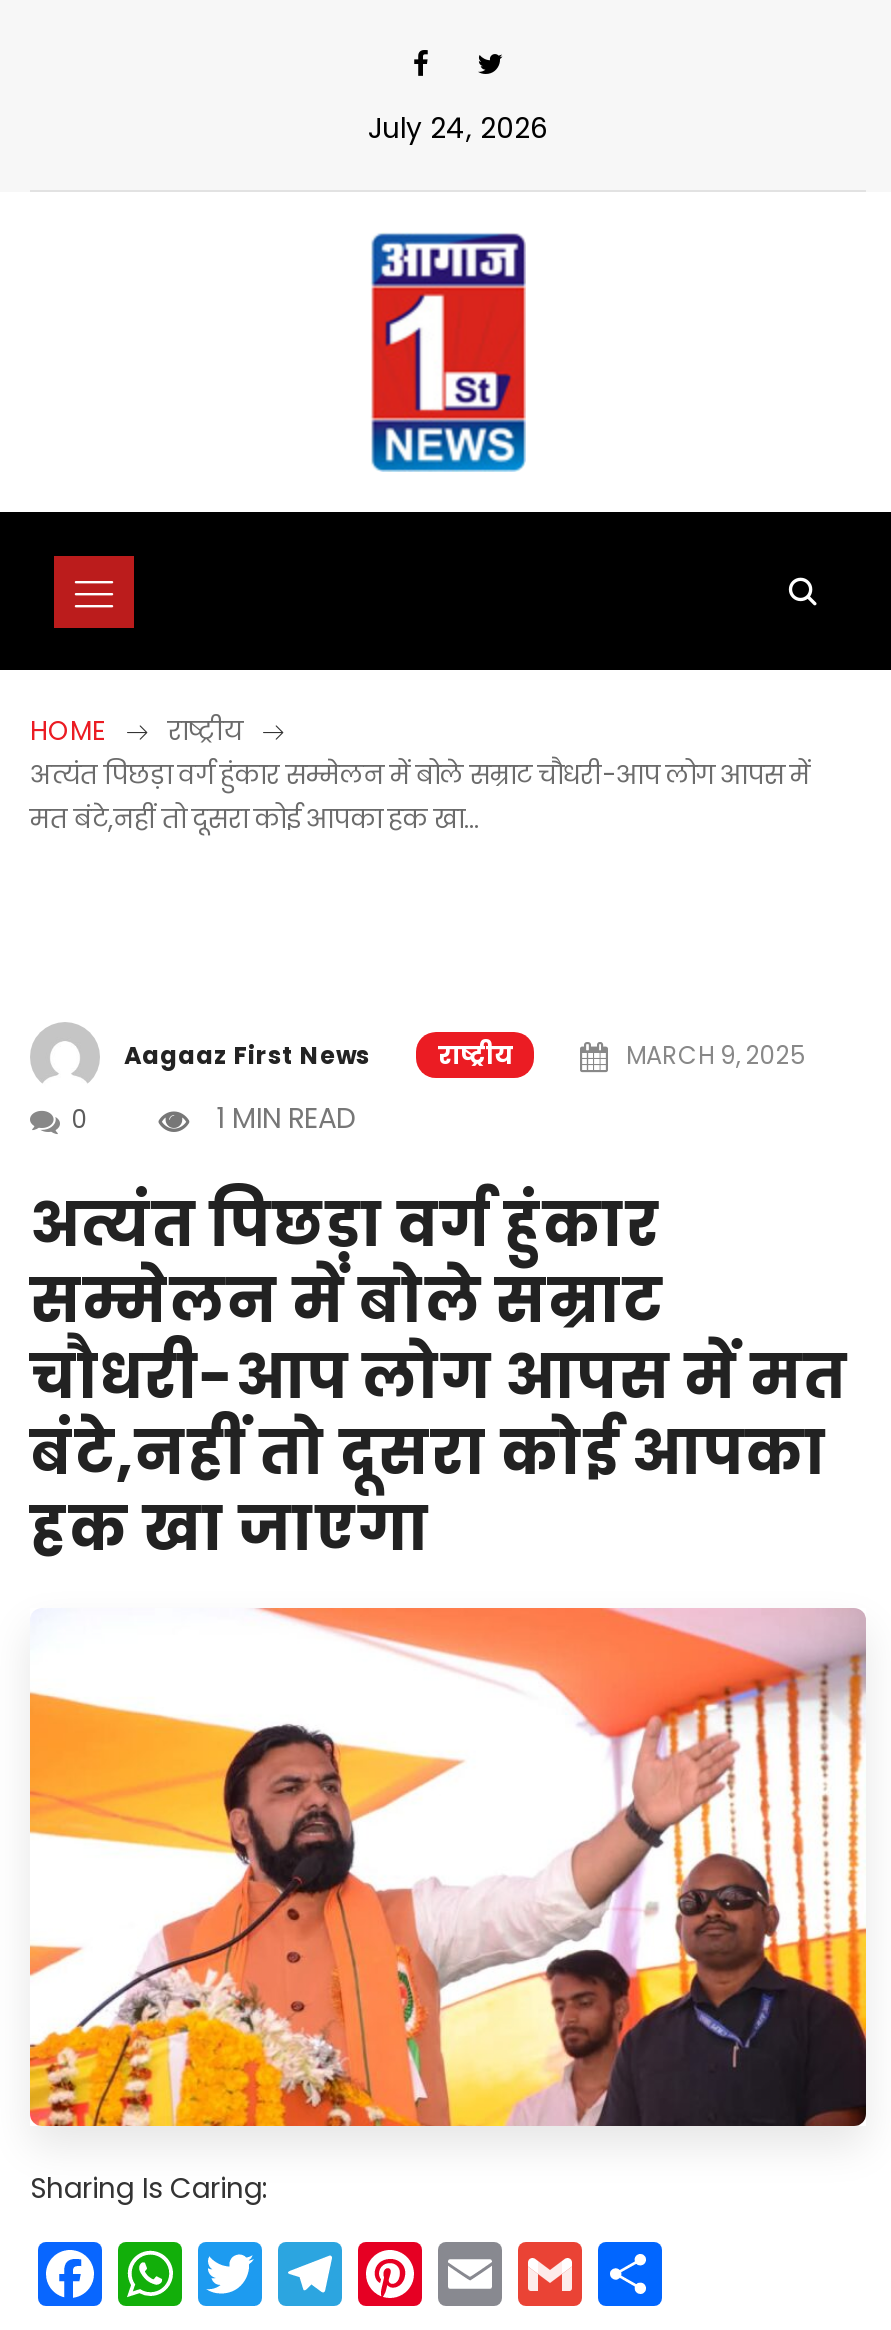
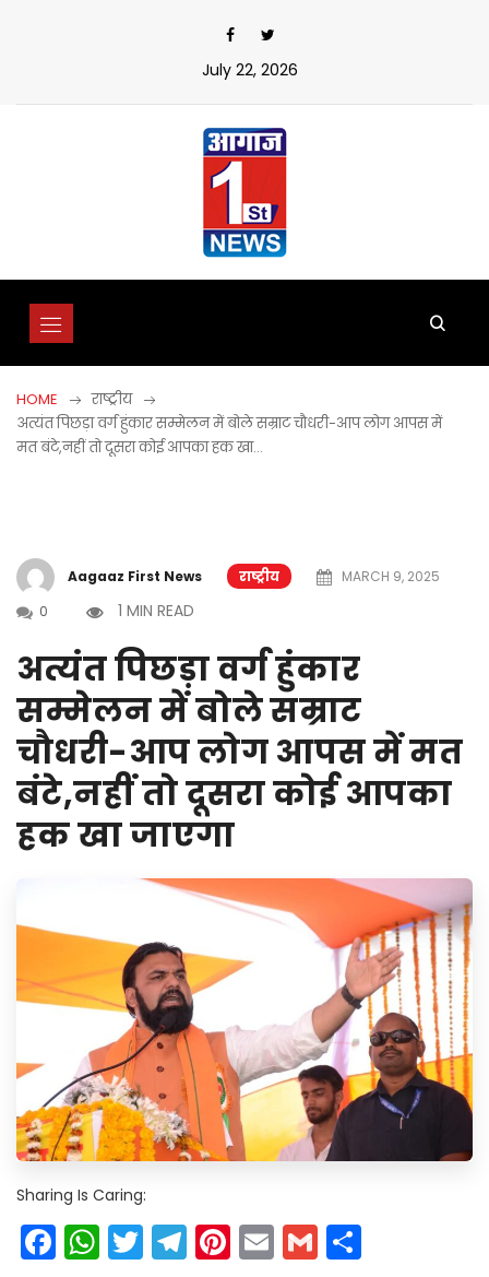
[360,108,548,148] July 24, 2026 -> [198,59,298,81] July 22, 2026

